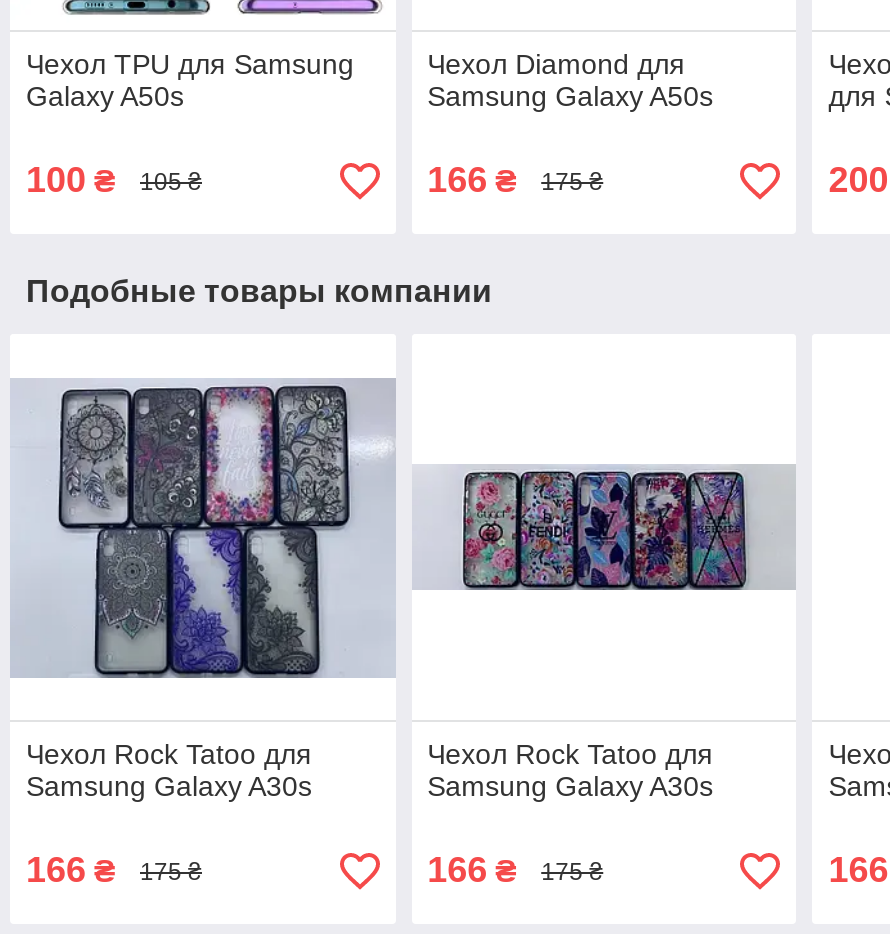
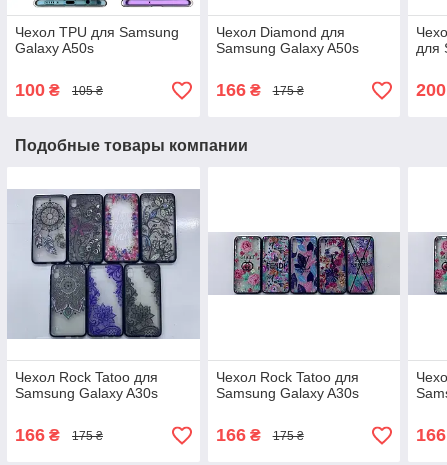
none -> [408,232,444,296] [image]

